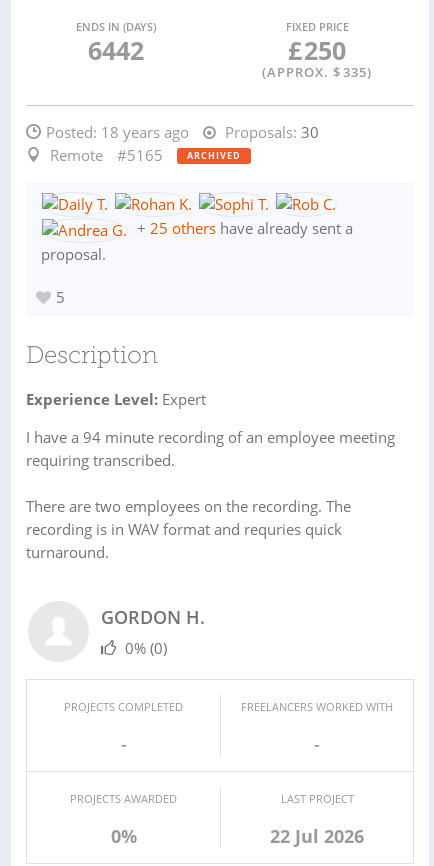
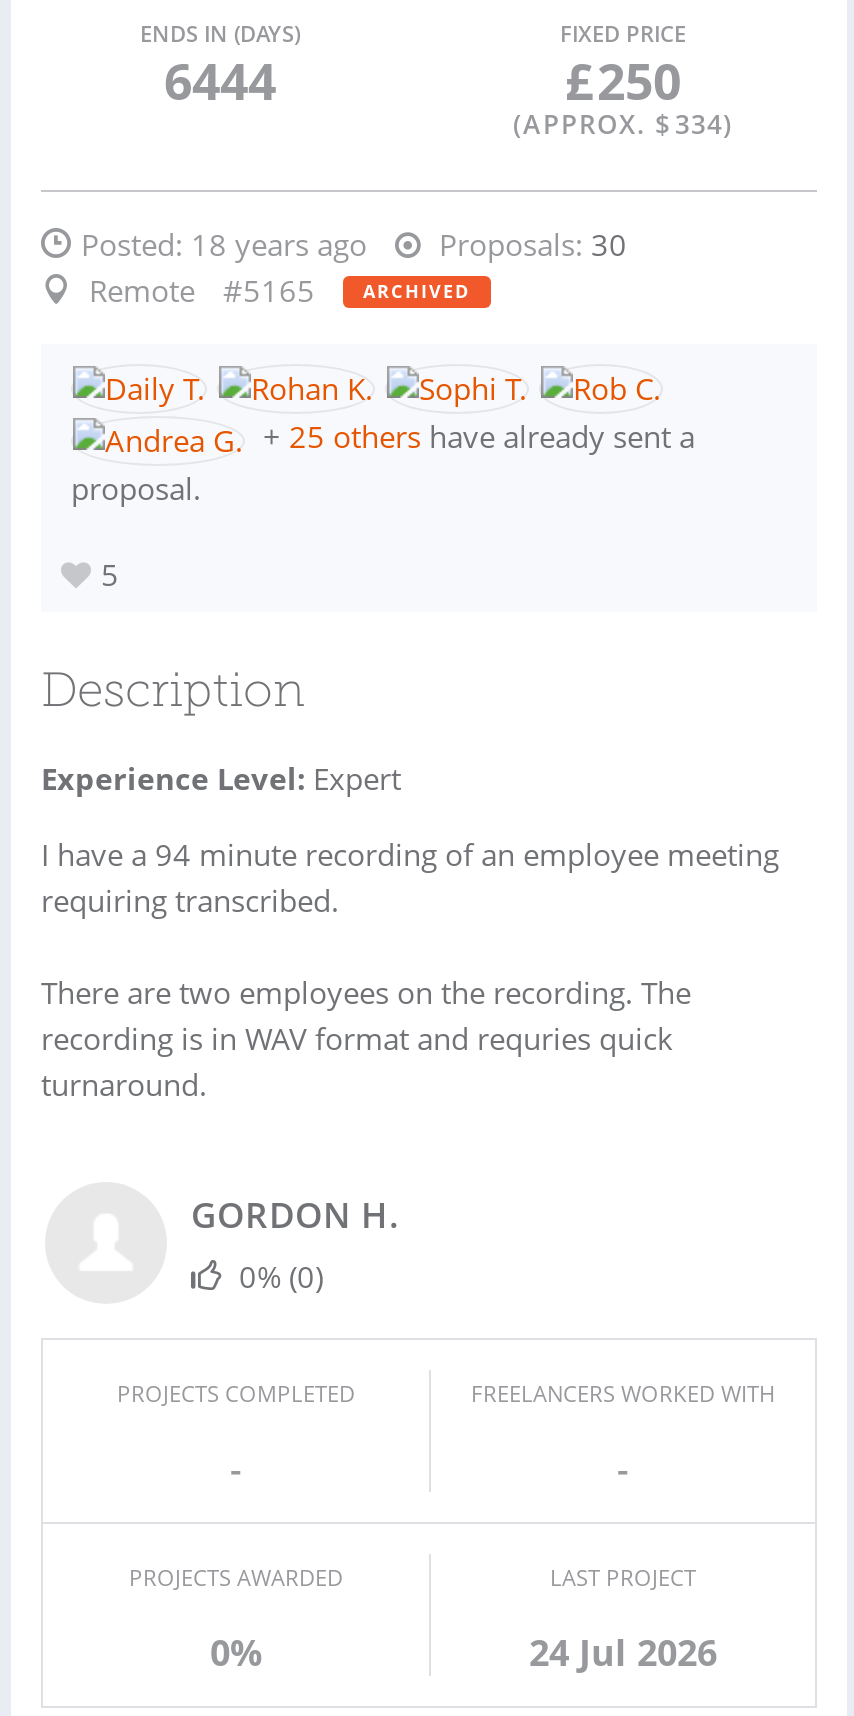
[87,33,143,67] 6442 -> [164,46,276,114] 6444
[262,63,372,81] (APPROX. $ 335) -> [513,106,733,142] (APPROX. $ 334)
[270,824,364,848] 22 Jul 2026 -> [529,1628,717,1676] 24 Jul 2026

